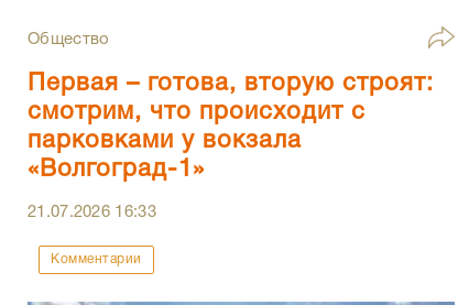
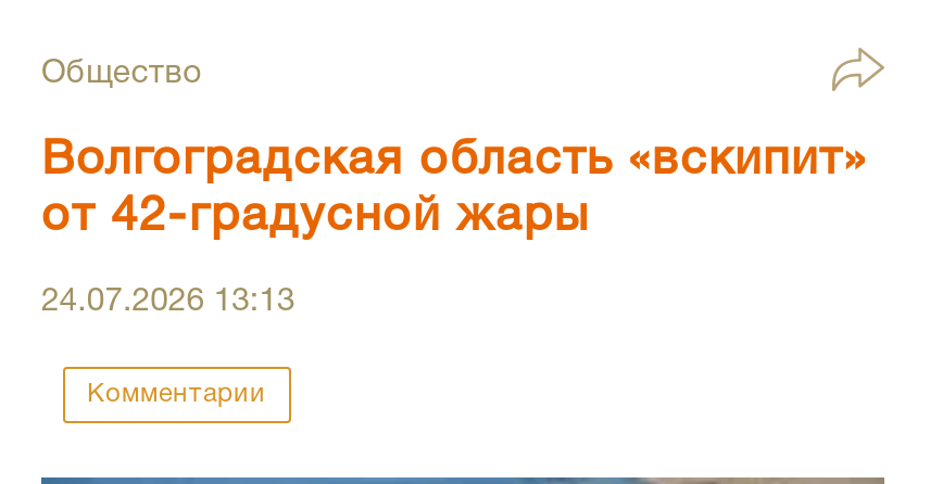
[28,73,434,180] Первая – готова, вторую строят: | смотрим, что происходит с | парковками у вокзала | «Волгоград-1» -> [41,139,867,239] Волгоградская область «вскипит» | от 42-градусной жары
[28,205,156,220] 21.07.2026 16:33 -> [41,286,295,317] 24.07.2026 13:13

